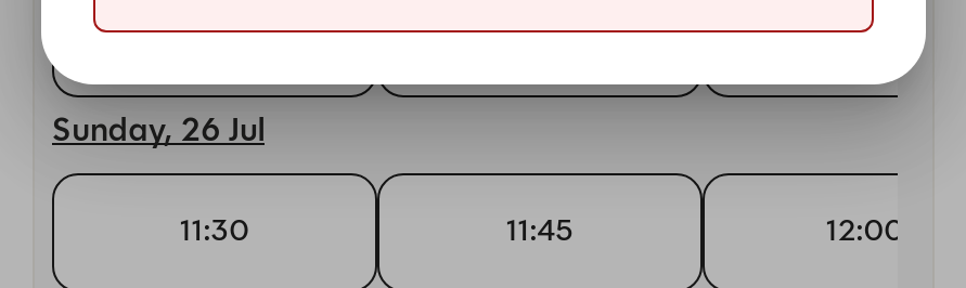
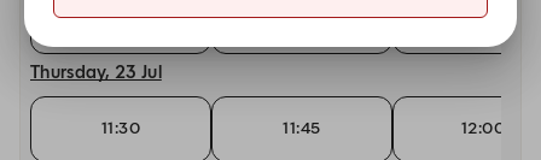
[52,110,265,149] Sunday, 26 Jul -> [30,61,162,83] Thursday, 23 Jul

